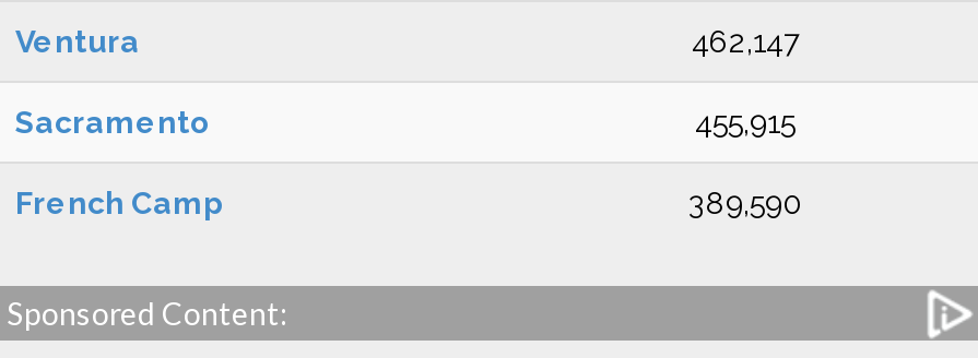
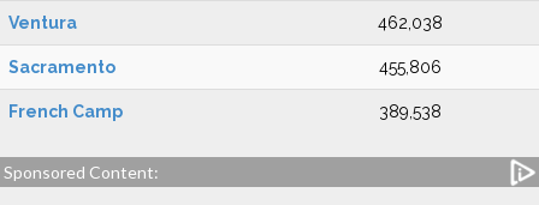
[692,24,799,59] 462,147 -> [378,13,443,32] 462,038
[695,105,796,140] 455,915 -> [379,58,442,77] 455,806
[688,186,802,220] 389,590 -> [379,102,442,121] 389,538

